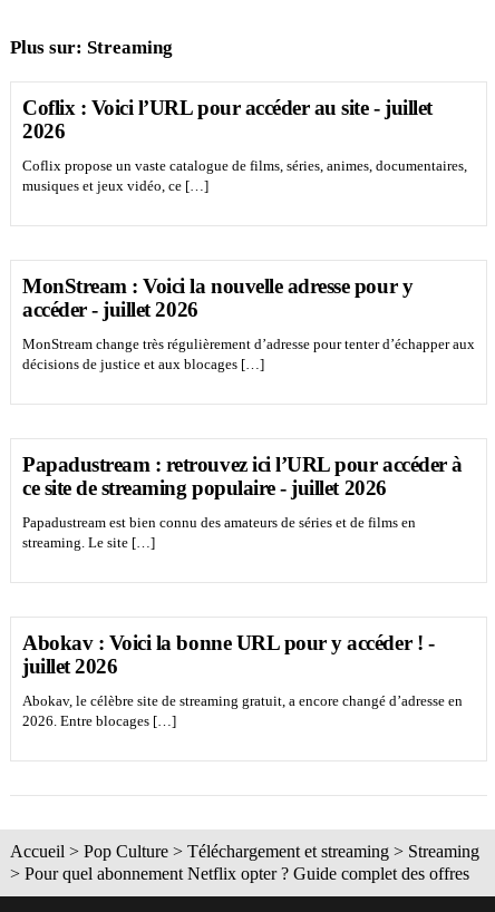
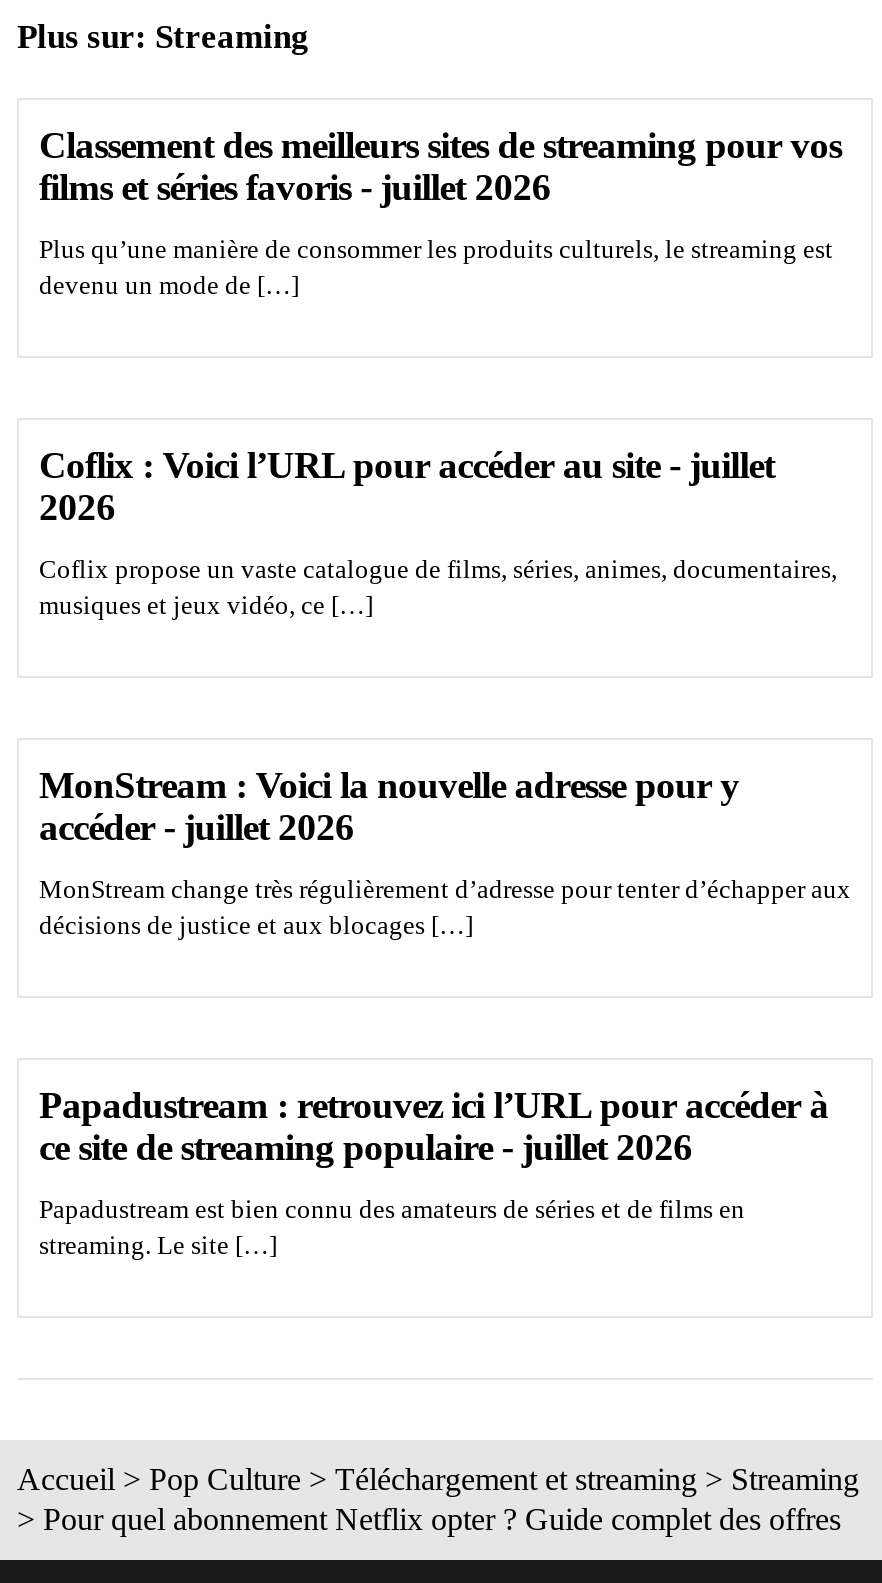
none -> [39,125,842,301] Classement des meilleurs sites de streaming pour vos | films et séries favoris - juillet 2026 | Plus qu’une manière de consommer les produits culturels, le streaming est | devenu un mode de […]
moved [22,96,475,551] -> [39,445,851,1261]: Coflix : Voici l’URL pour accéder au site - juillet | 2026 | Coflix propose un vaste catalogue de films, séries, animes, documentaires, | ... | Papadustream est bien connu des amateurs de séries et de films en | streaming. Le site […]
[22,631,463,729] Abokav : Voici la bonne URL pour y accéder ! - | juillet 2026 | Abokav, le célèbre site de streaming gratuit, a encore changé d’adresse en | 2026. Entre blocages […] -> none

